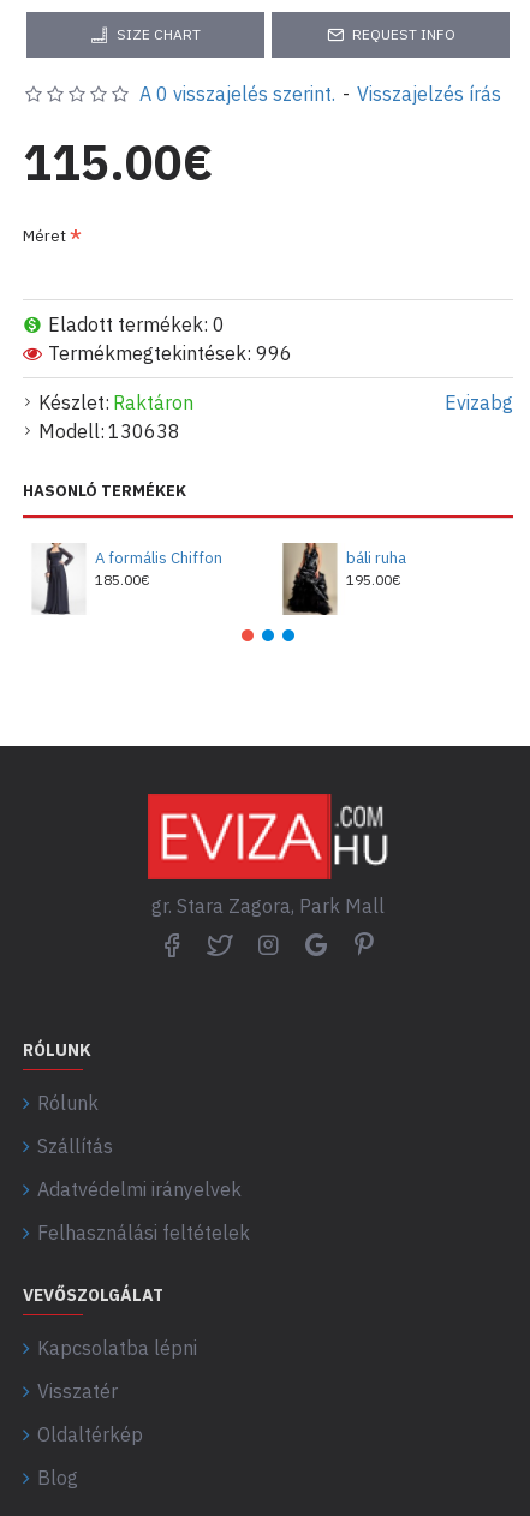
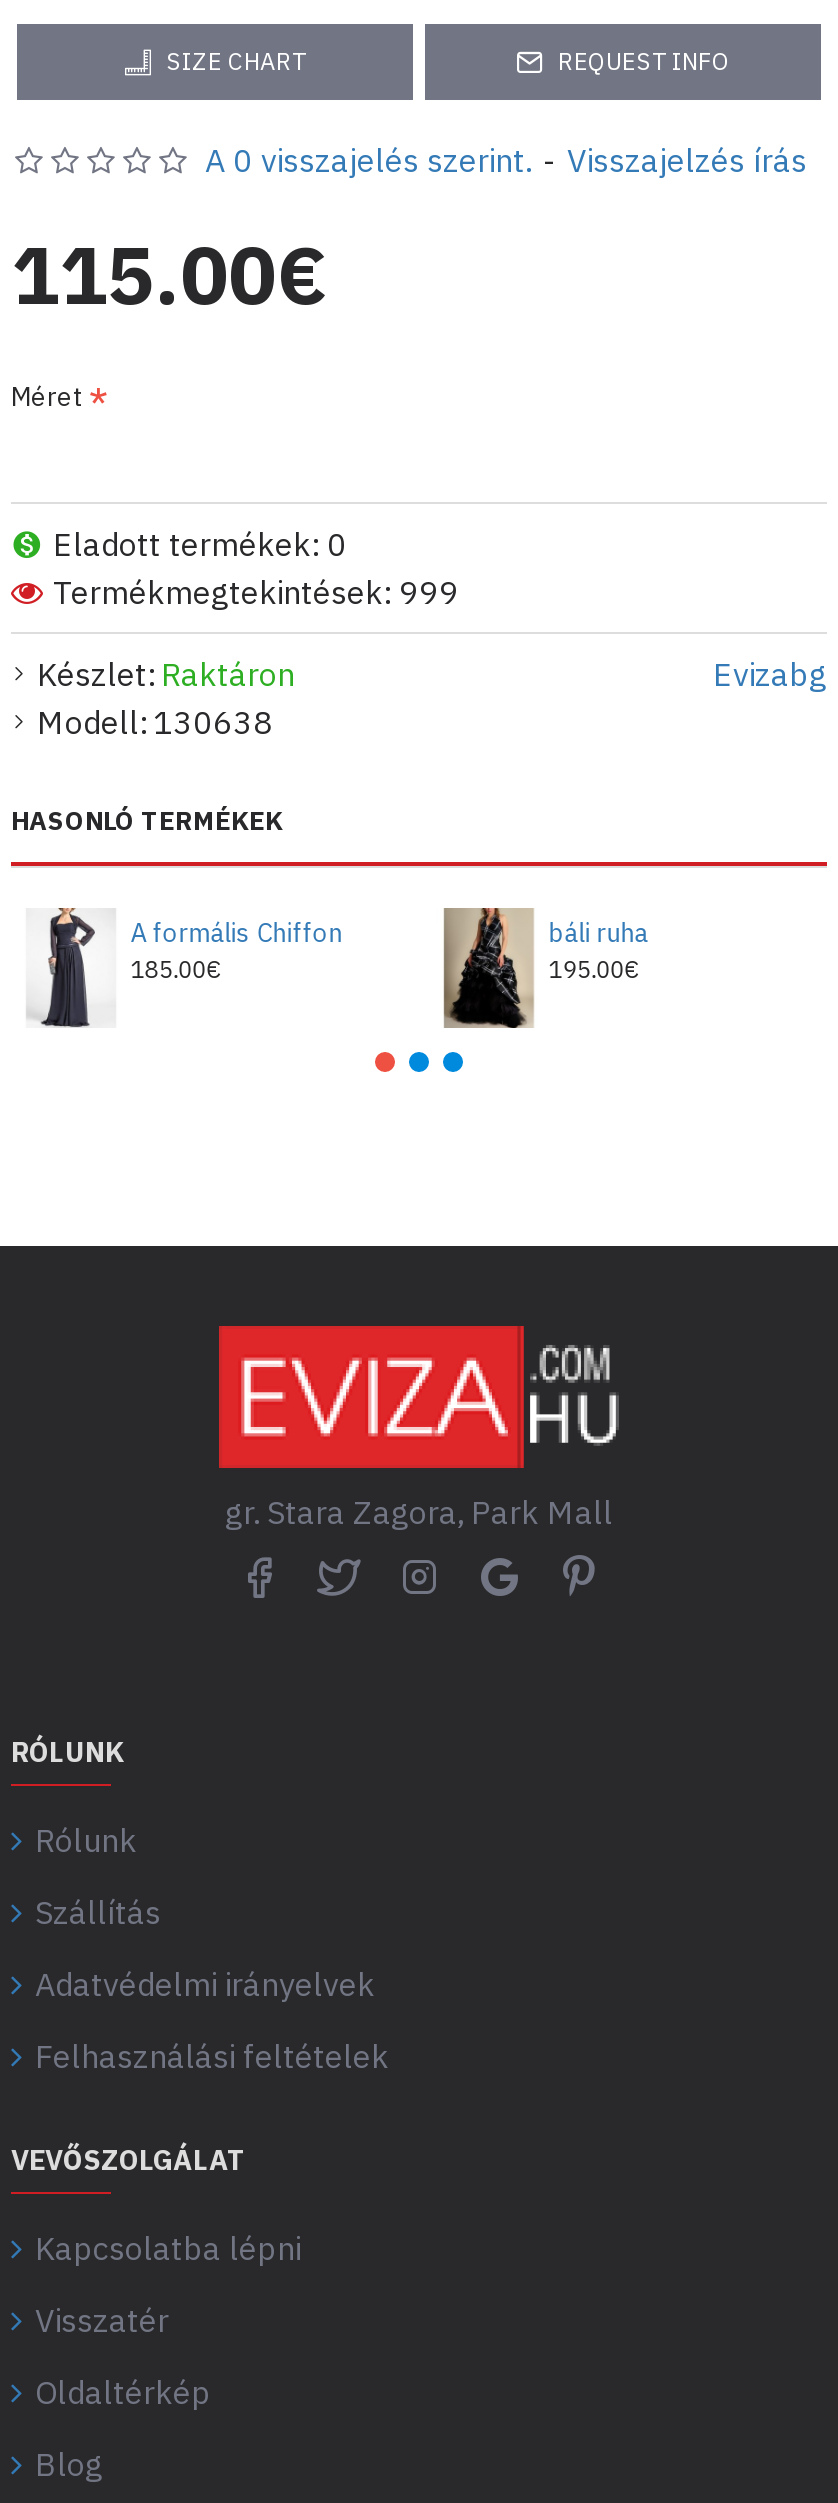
[48,342,292,366] Termékmegtekintések: 996 -> [53,573,459,613] Termékmegtekintések: 999

